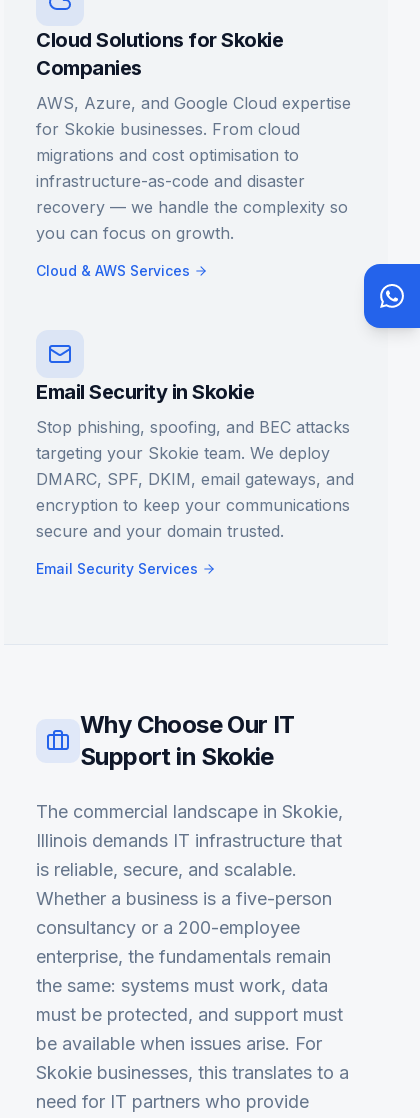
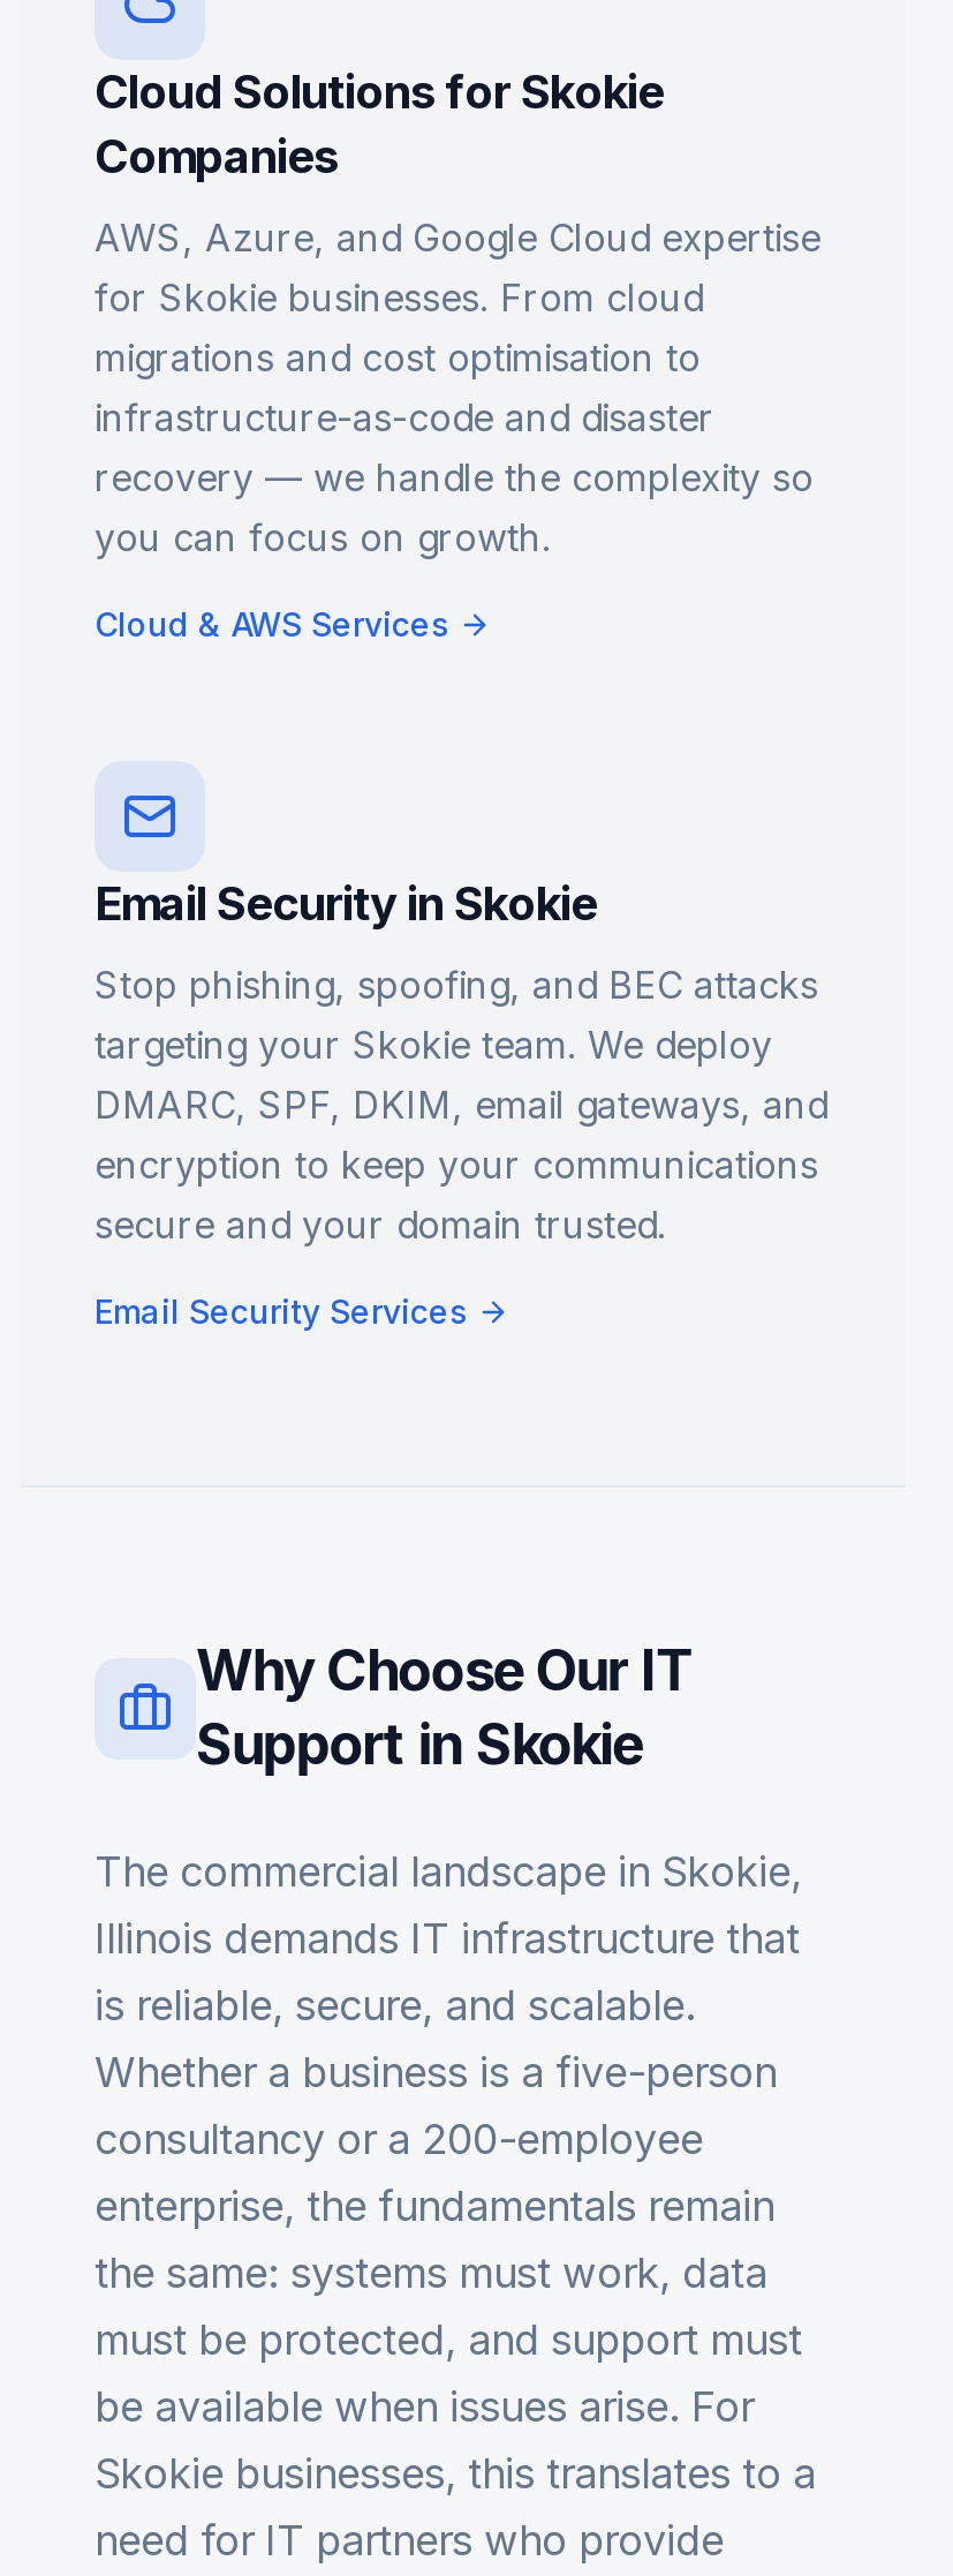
[363,263,417,331] [image] -> none

